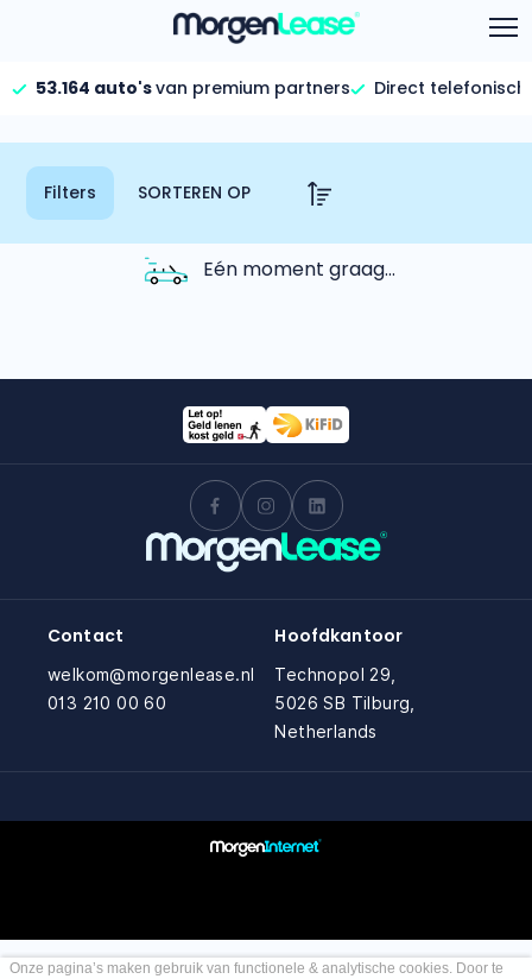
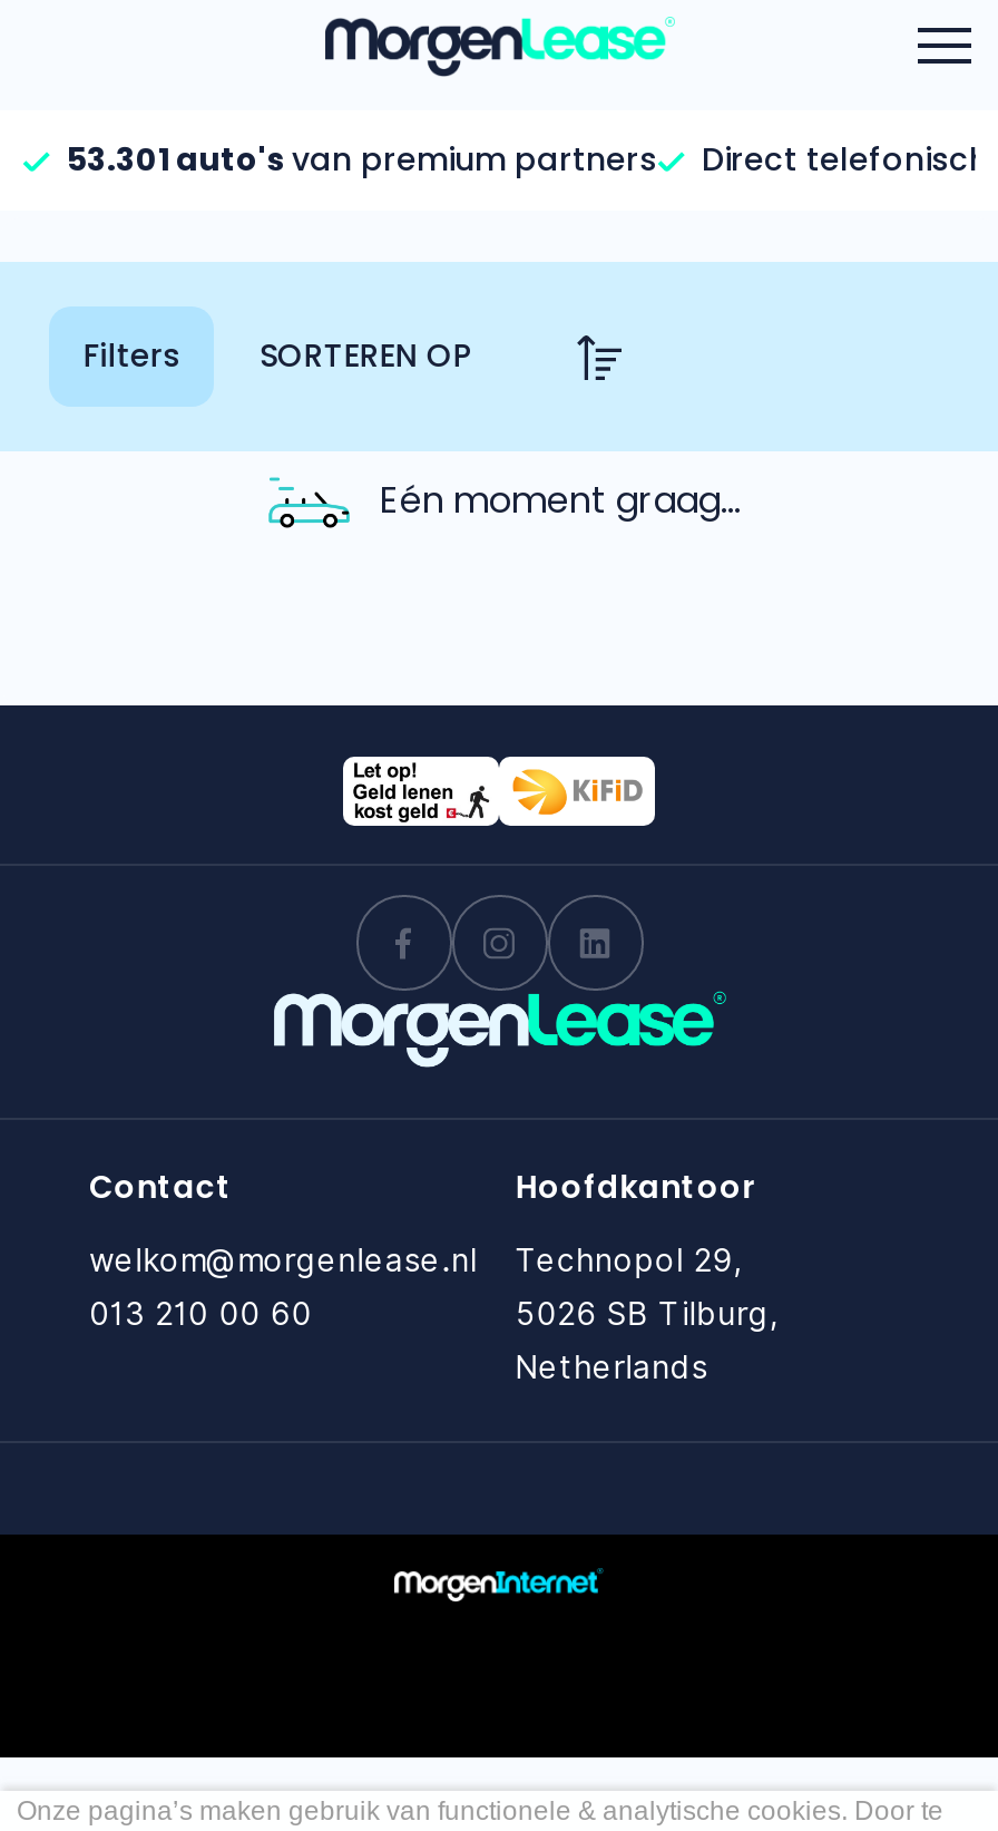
[36,76,350,99] 53.164 auto's van premium partners -> [67,136,657,181] 53.301 auto's van premium partners

